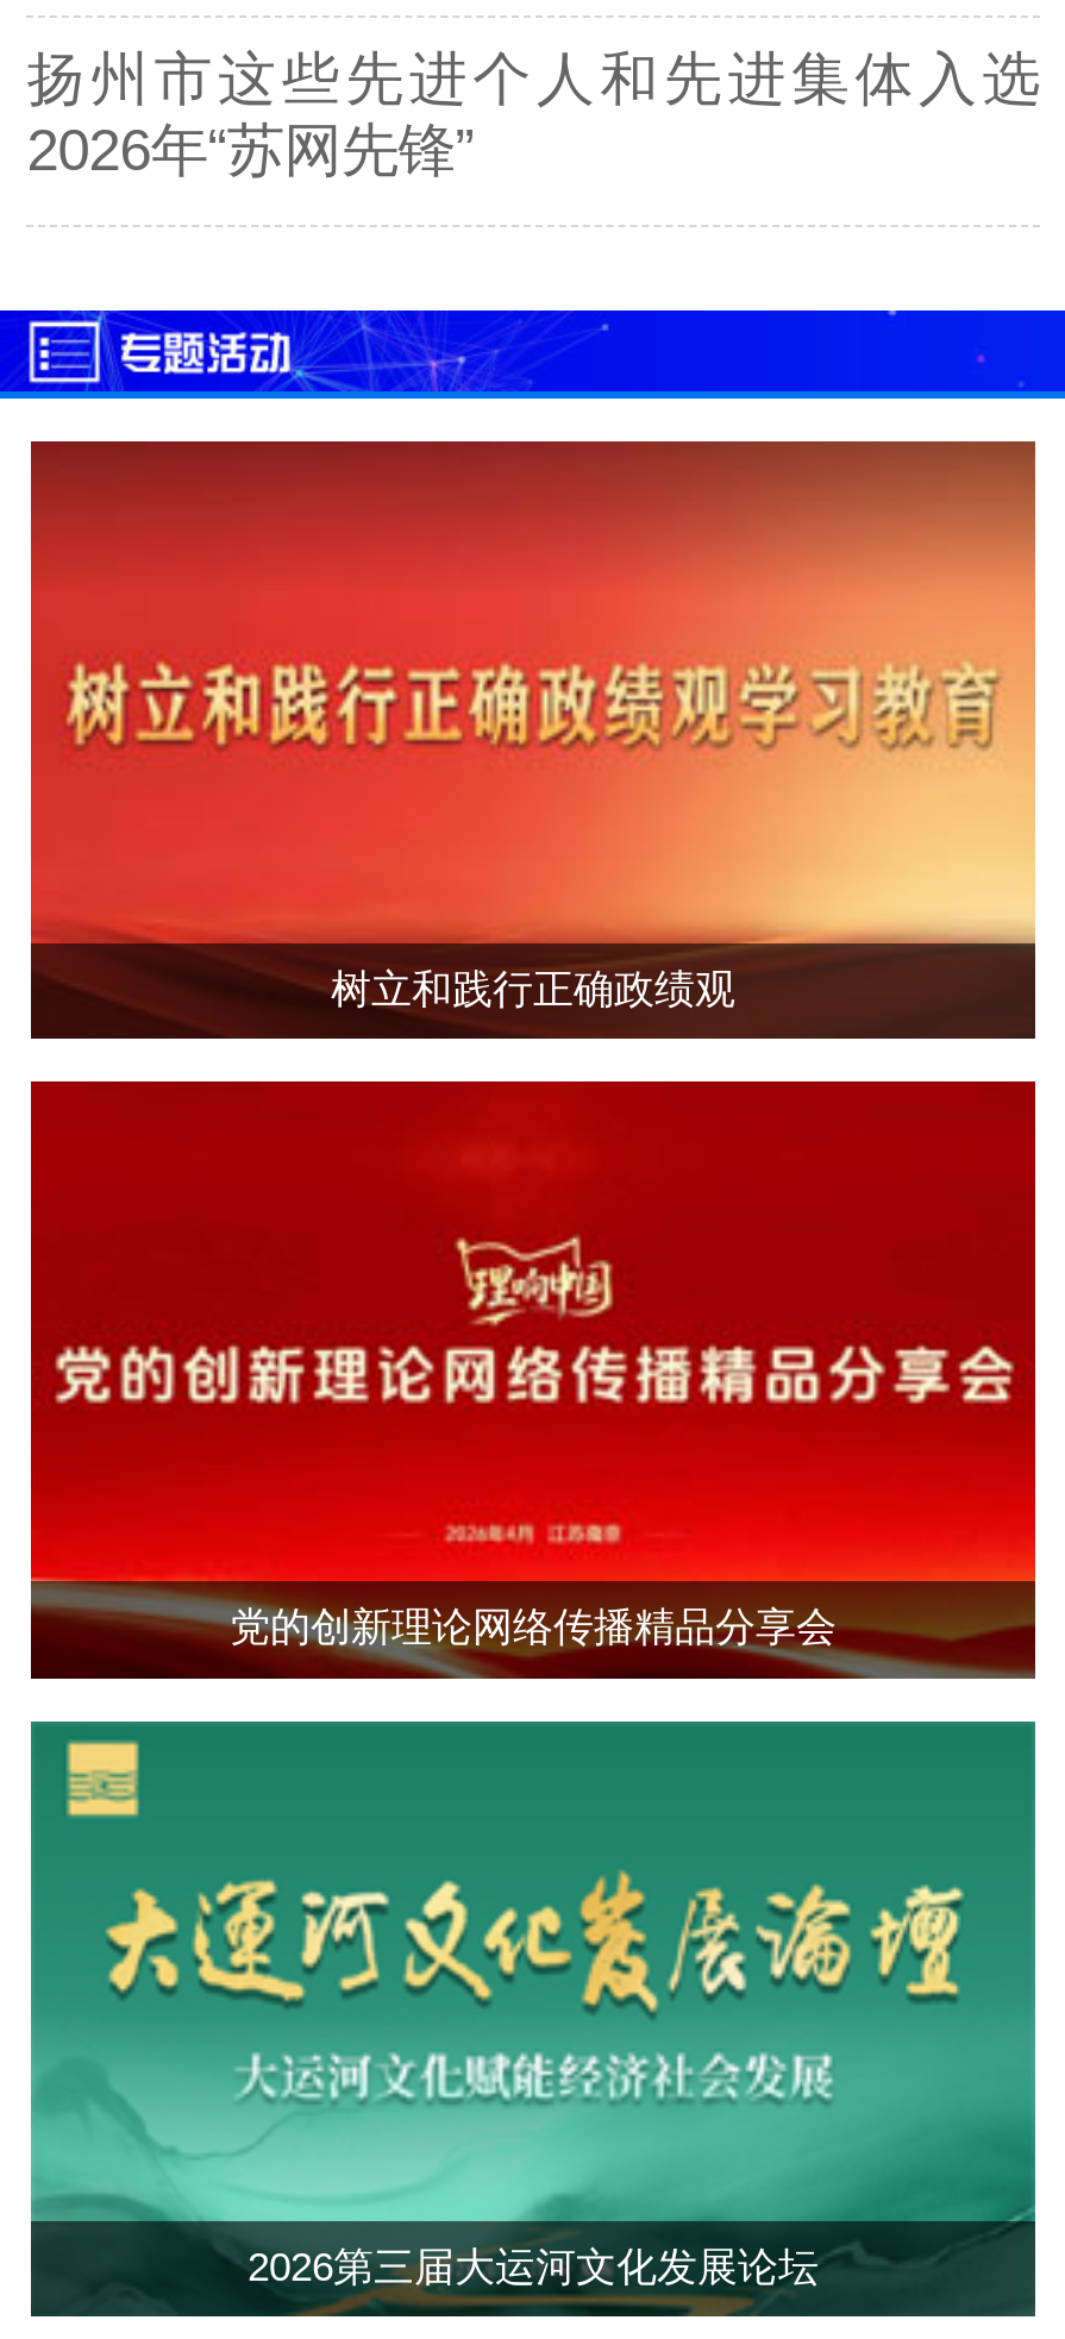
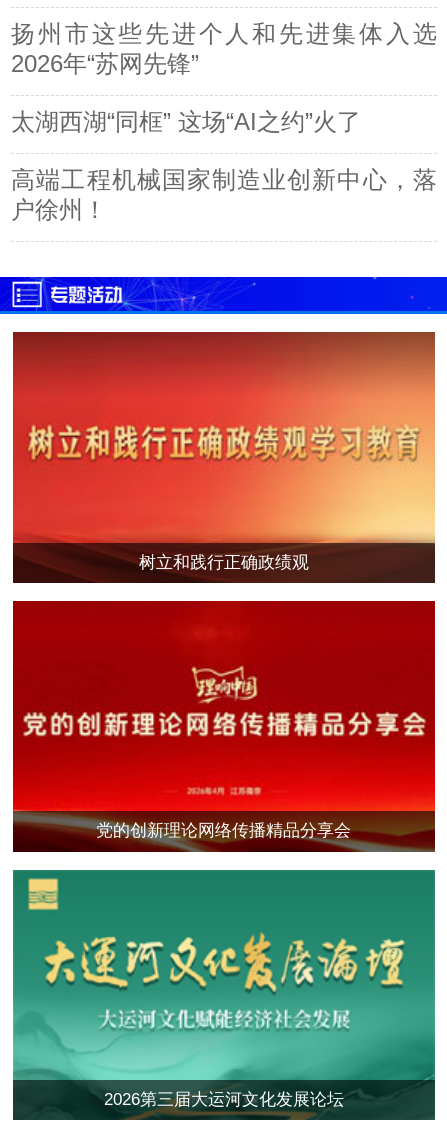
none -> [11,108,437,223] 太湖西湖“同框” 这场“AI之约”火了 | 高端工程机械国家制造业创新中心，落 | 户徐州！

